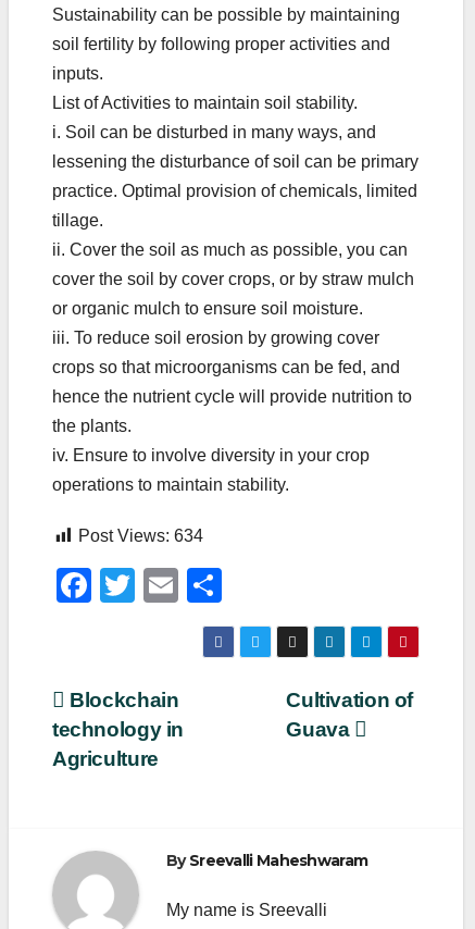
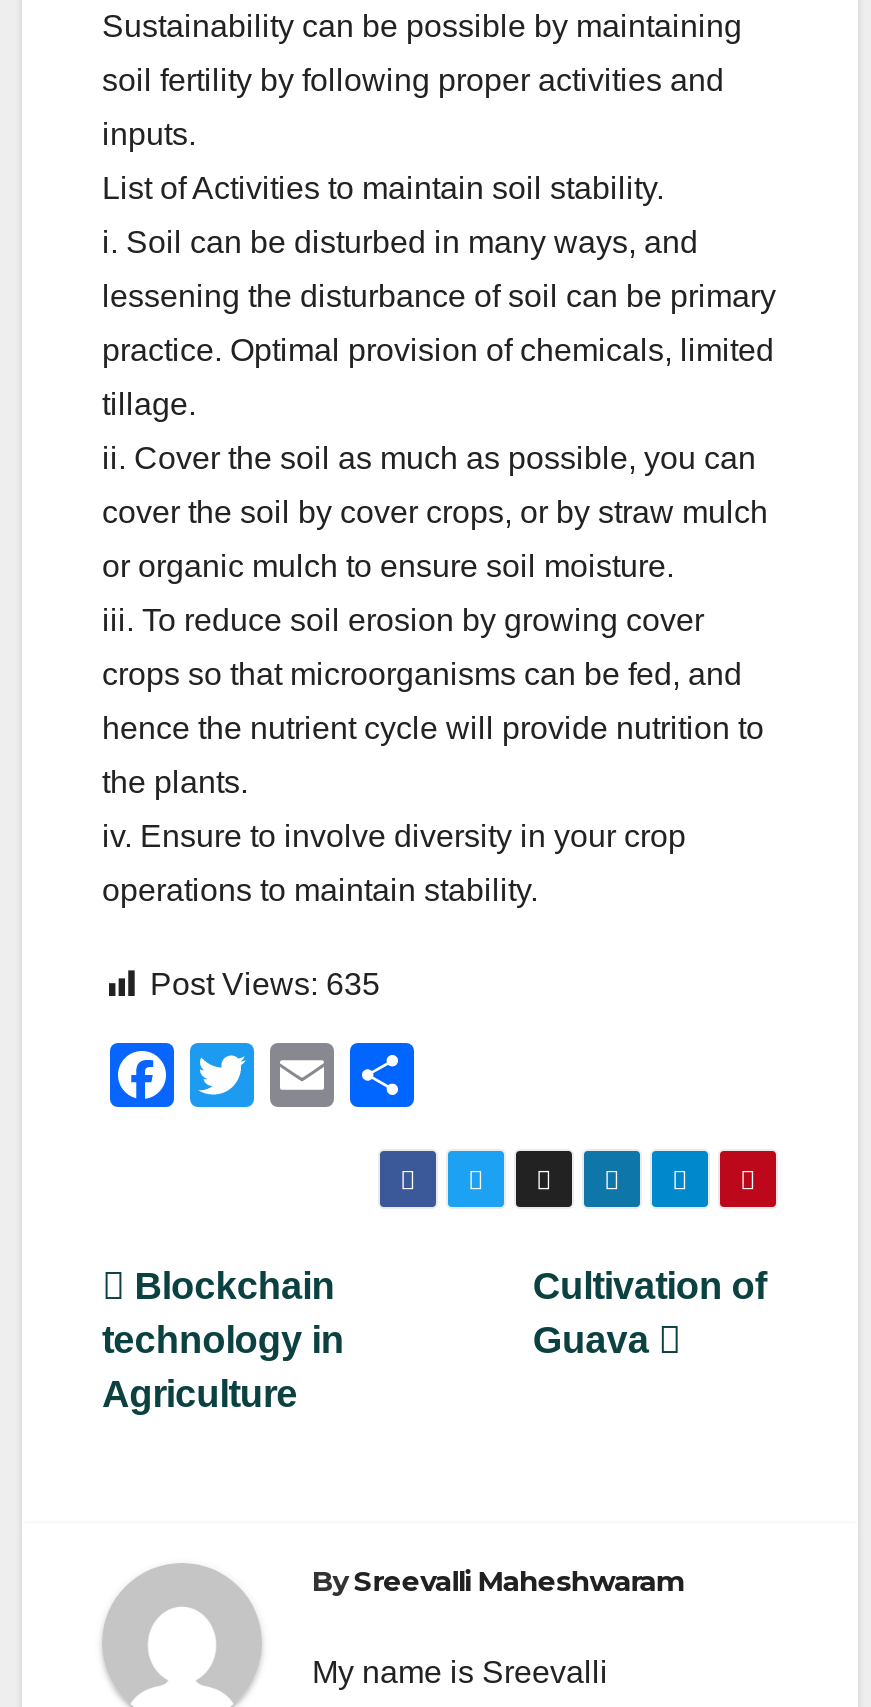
[78,527,203,545] Post Views: 634 -> [150,967,380,1001] Post Views: 635

